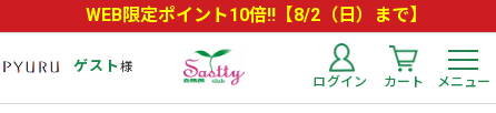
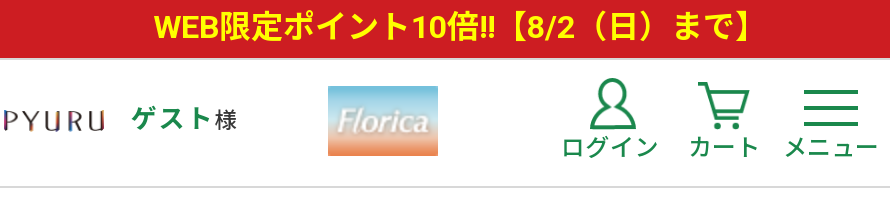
[182,48,245,86] [image] -> [326,84,440,158] [image]

